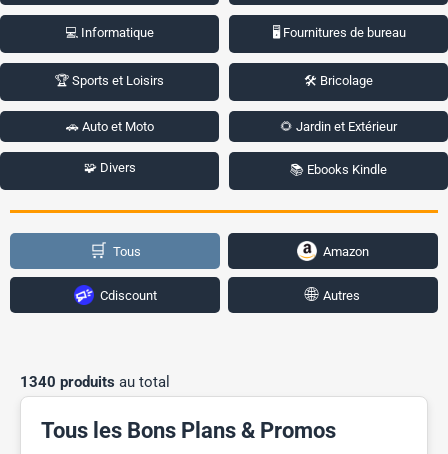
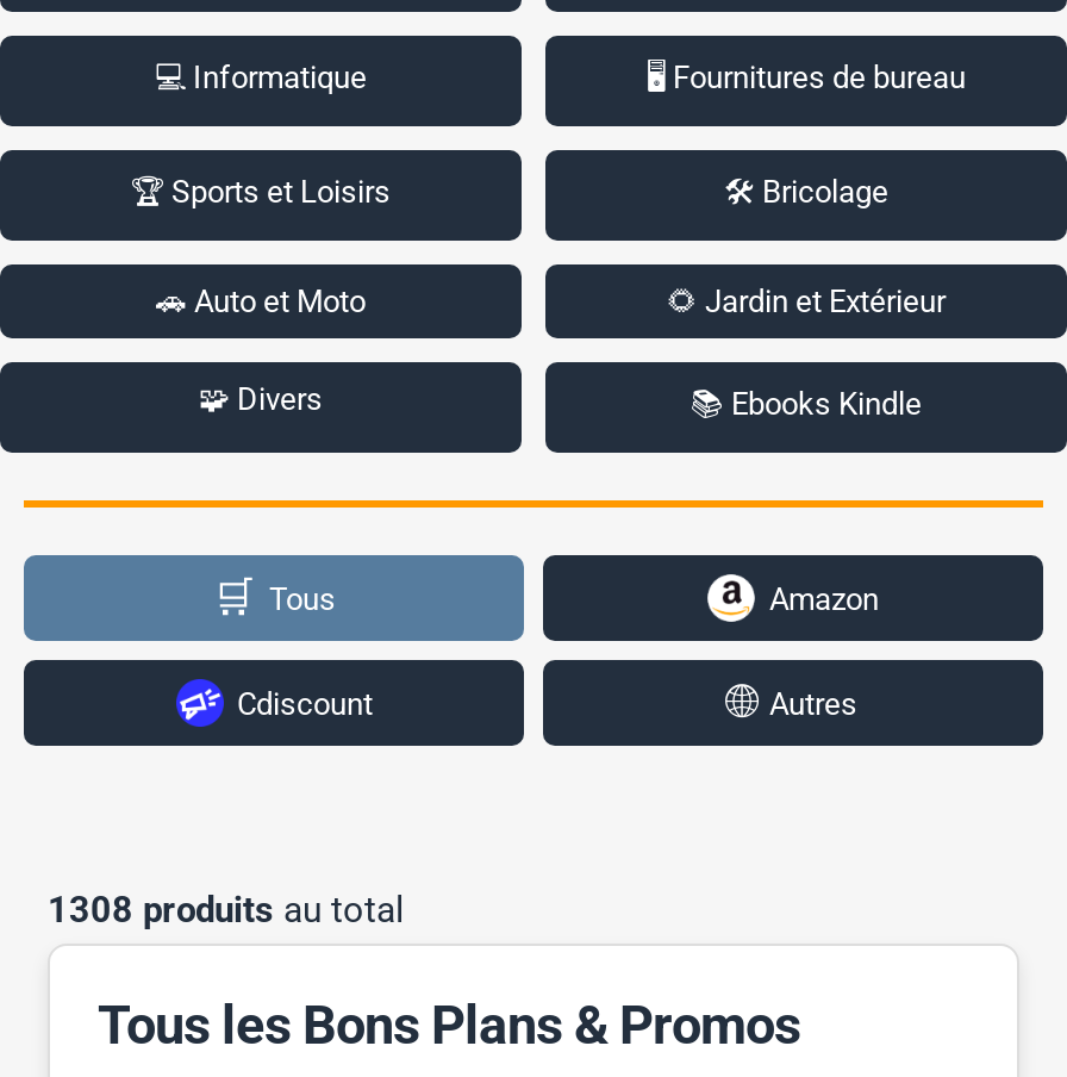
[20,373,170,391] 1340 produits au total -> [48,890,405,933] 1308 produits au total

